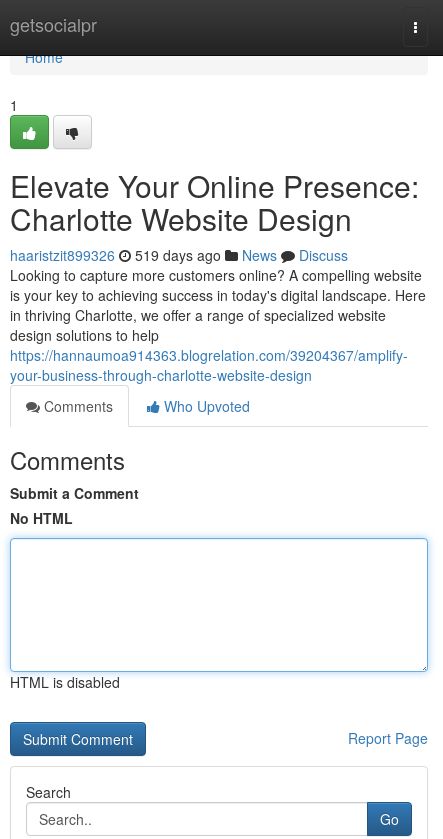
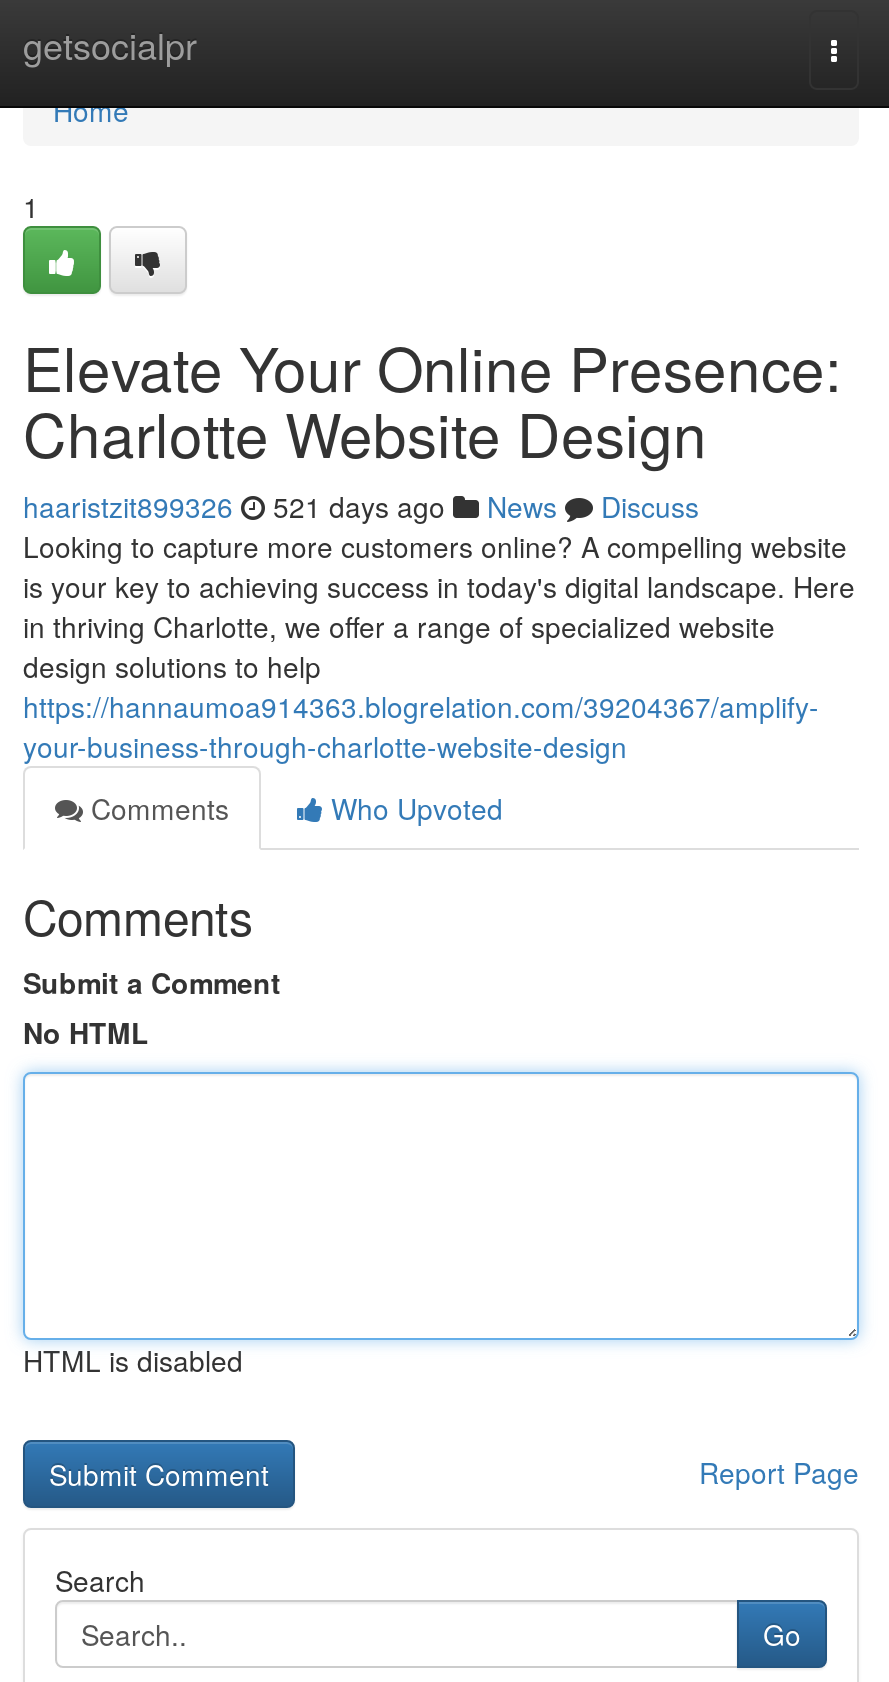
[10,245,348,265] haaristzit899326 519 days ago News Discuss -> [23,486,699,526] haaristzit899326 521 days ago News Discuss

